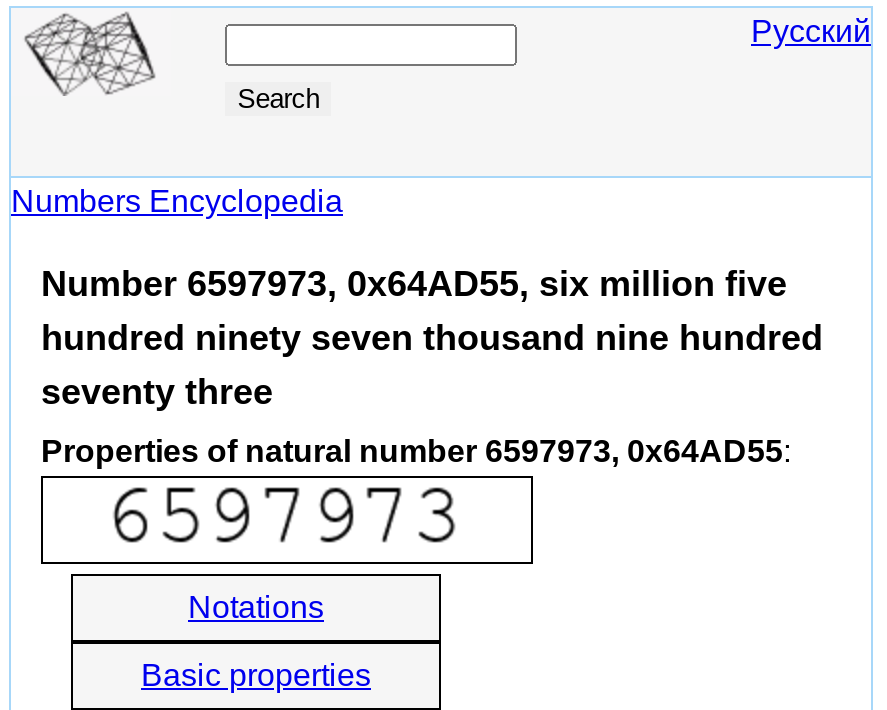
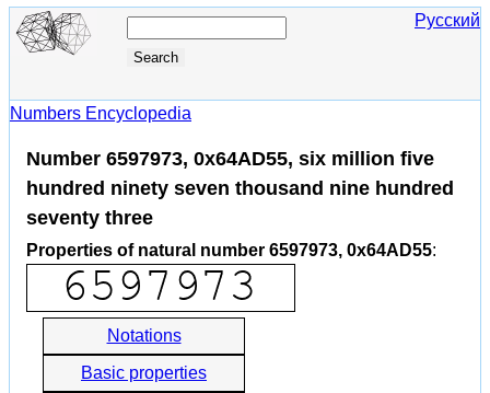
[23,12,157,96] [image] -> [15,10,91,56] [image]

